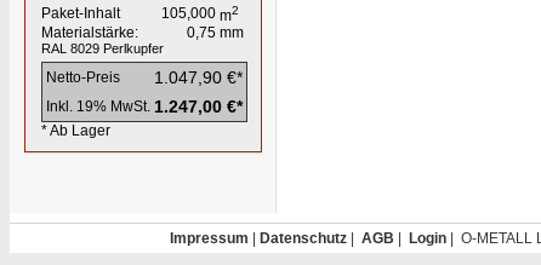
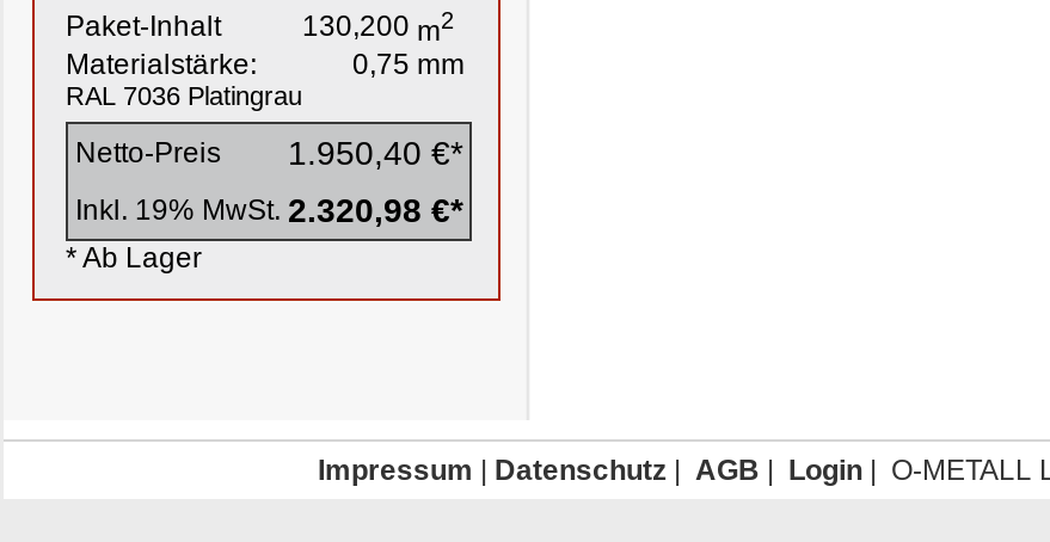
[161,4,239,24] 105,000 m2 -> [302,7,455,48] 130,200 m2
[41,41,164,56] RAL 8029 Perlkupfer -> [66,81,302,110] RAL 7036 Platingrau
[46,68,243,87] Netto-Preis 1.047,90 €* -> [75,134,462,172] Netto-Preis 1.950,40 €*
[46,97,243,116] Inkl. 19% MwSt. 1.247,00 €* -> [75,191,462,229] Inkl. 19% MwSt. 2.320,98 €*

